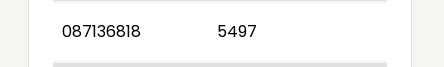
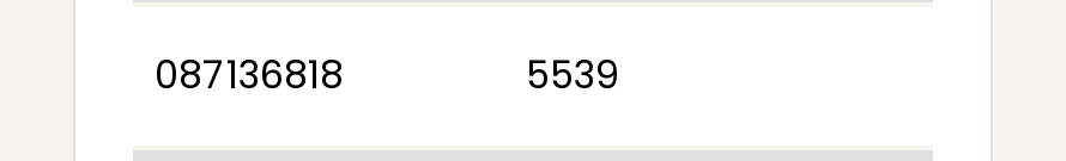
[217,20,257,43] 5497 -> [526,48,617,103] 5539

